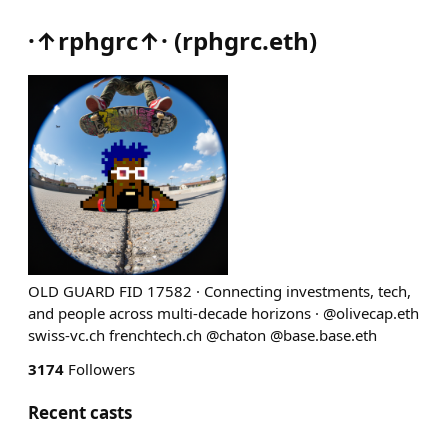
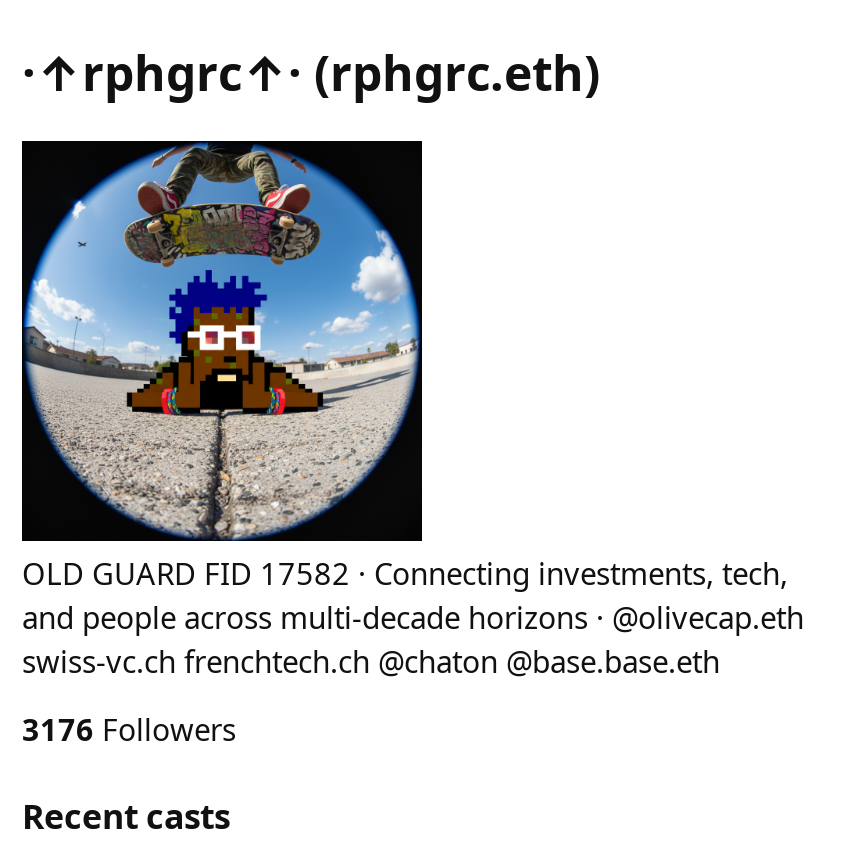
[28,359,135,379] 3174 Followers -> [22,709,236,749] 3176 Followers

